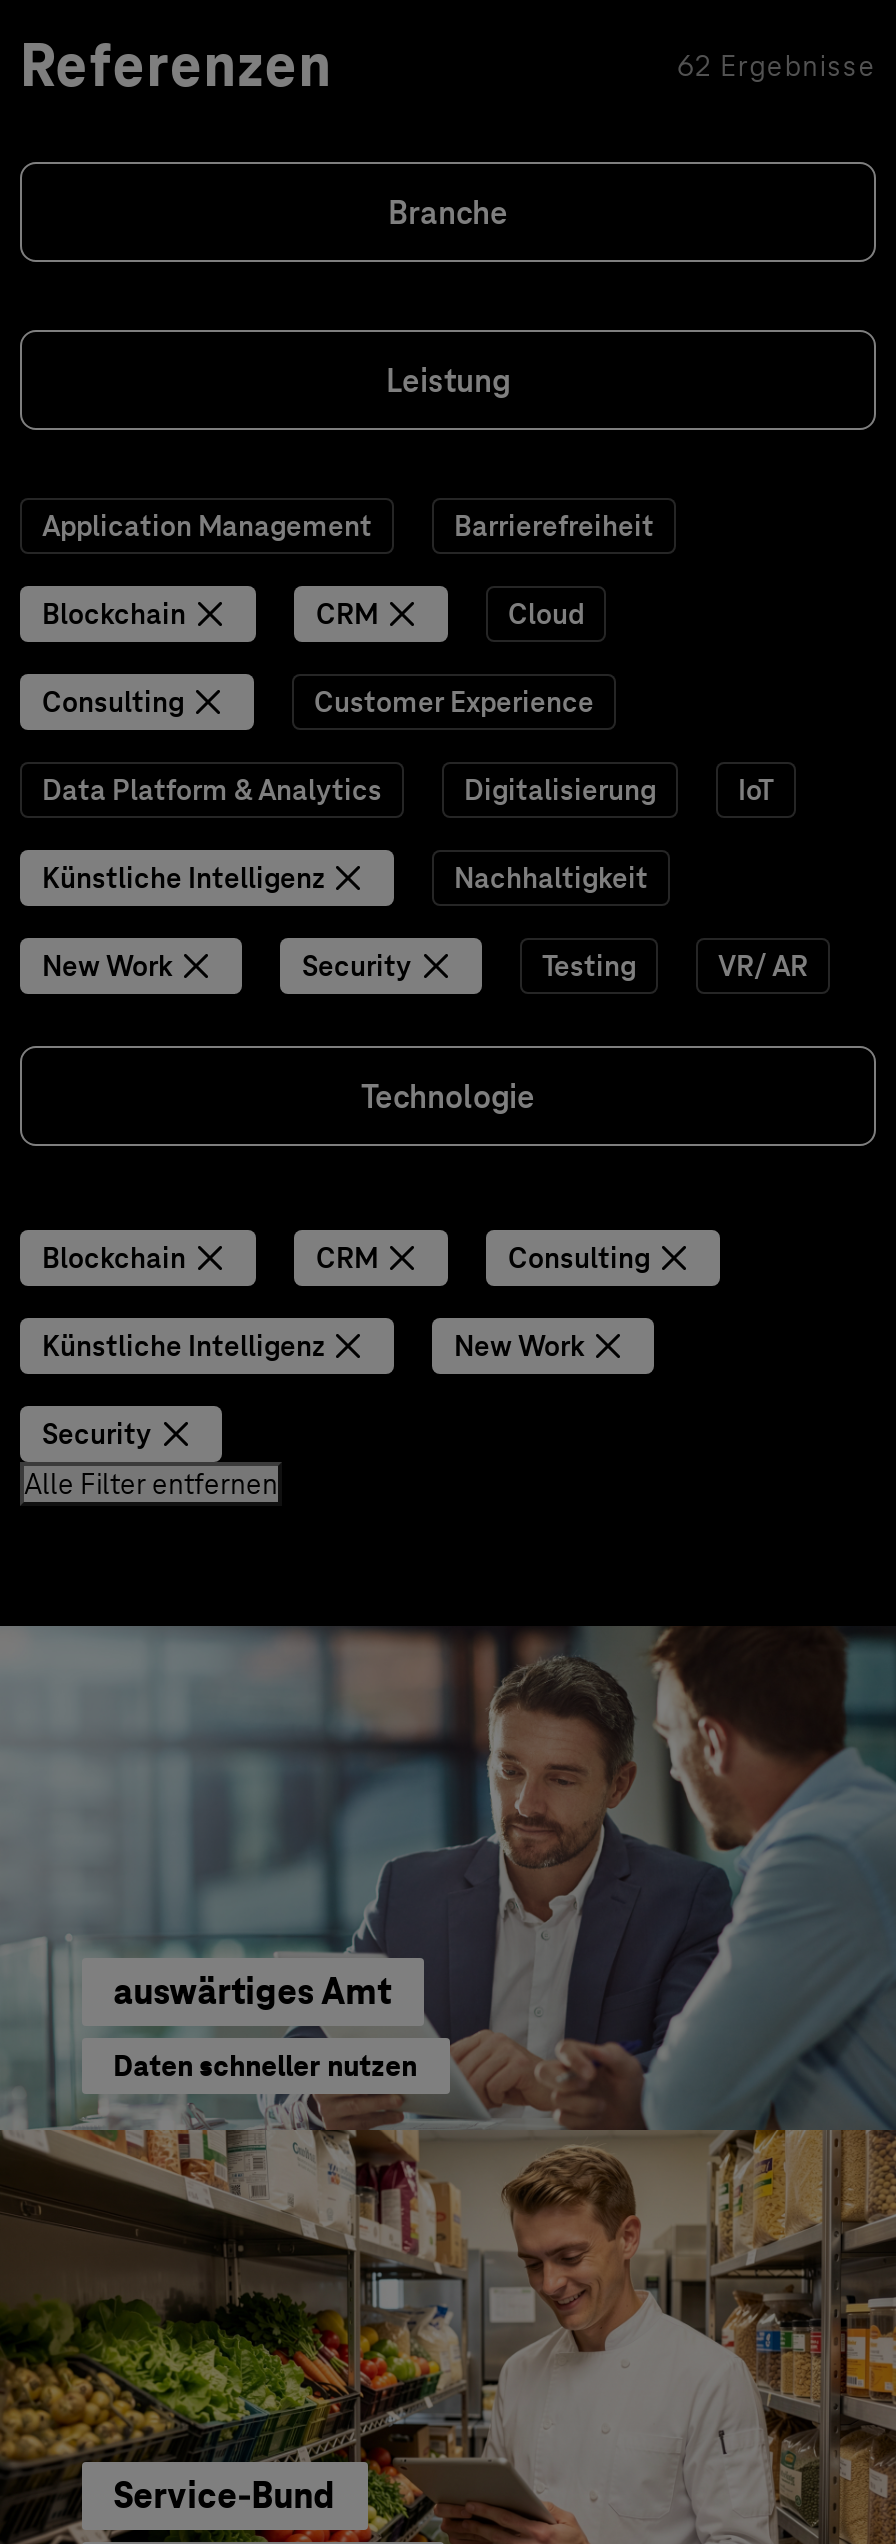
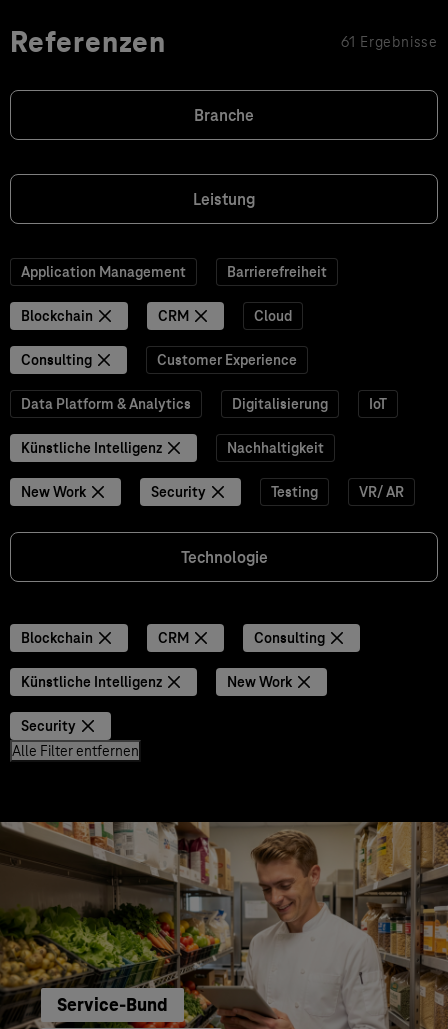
[677,48,876,84] 62 Ergebnisse -> [341,33,438,51] 61 Ergebnisse
[6,1624,890,2132] [image] | auswärtiges Amt | Daten schneller nutzen -> none

